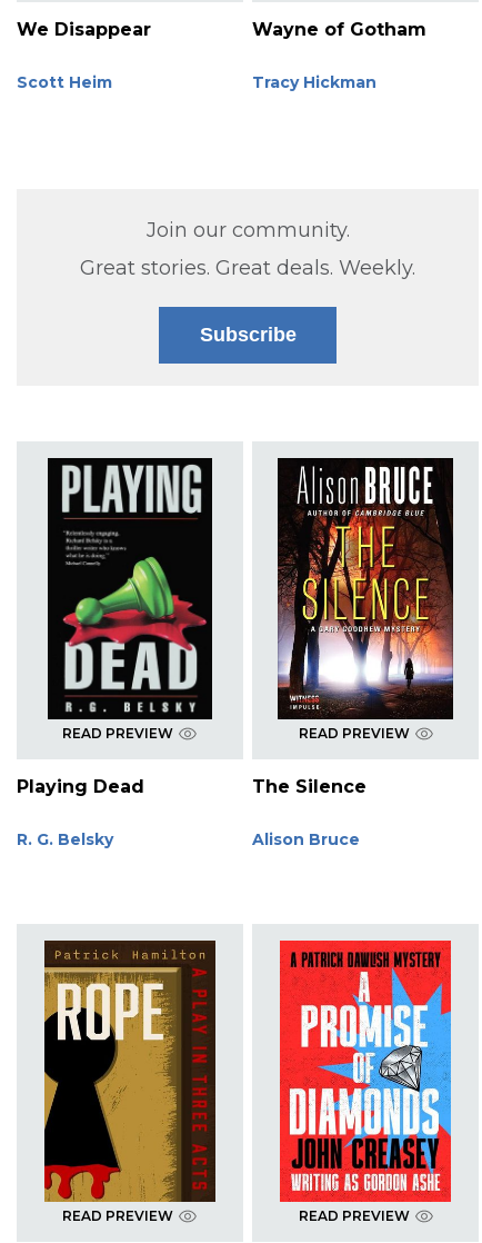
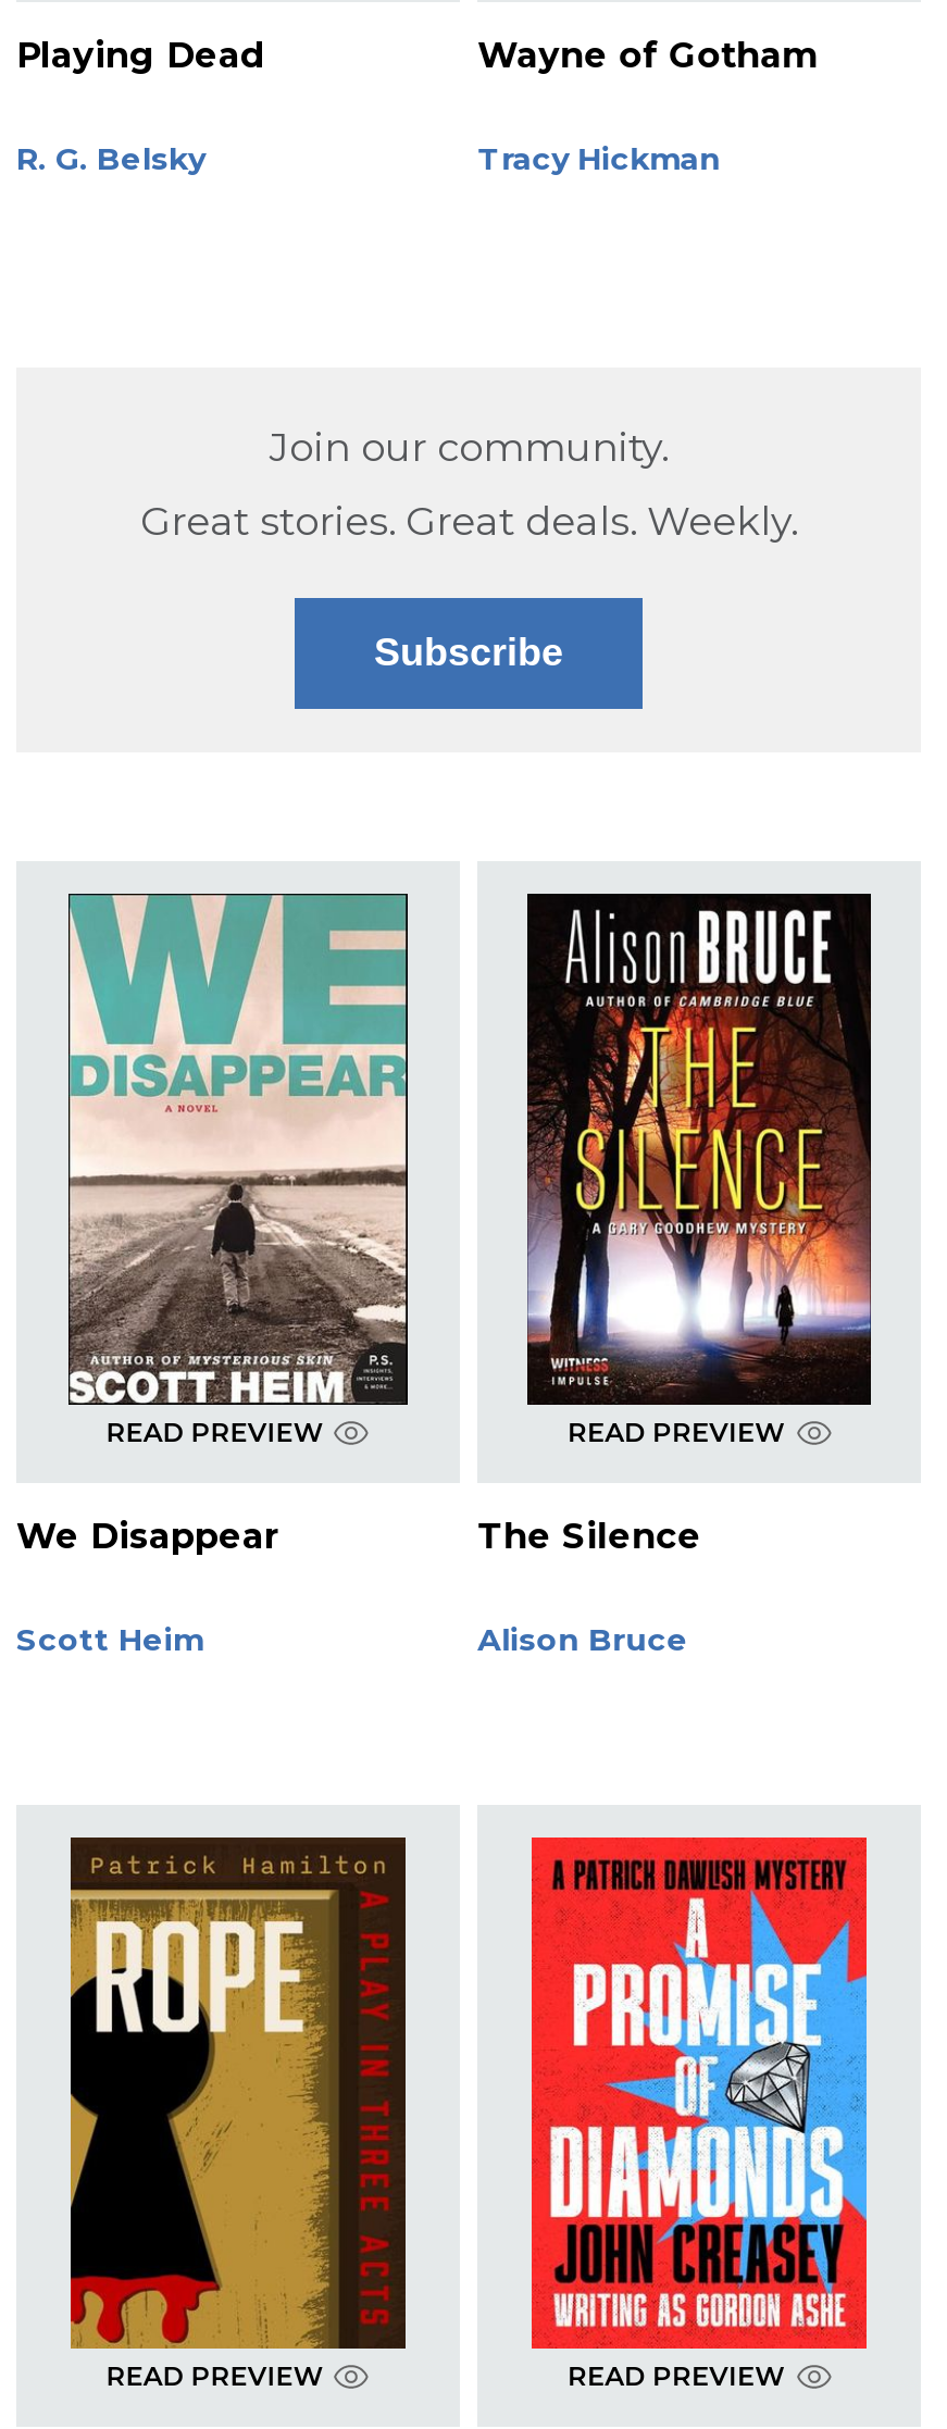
moved [17,19,151,40] -> [16,1516,279,1557]: We Disappear
moved [17,72,112,92] -> [16,1620,203,1659]: Scott Heim
[43,458,217,719] [image] -> [66,892,410,1407] [image]
moved [17,776,144,797] -> [16,35,266,76]: Playing Dead
moved [17,830,113,850] -> [16,139,205,179]: R. G. Belsky

